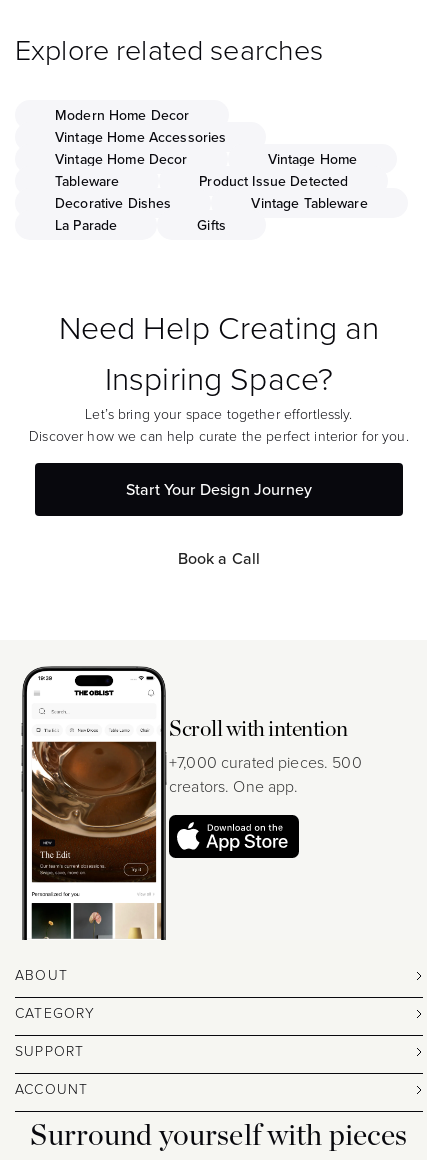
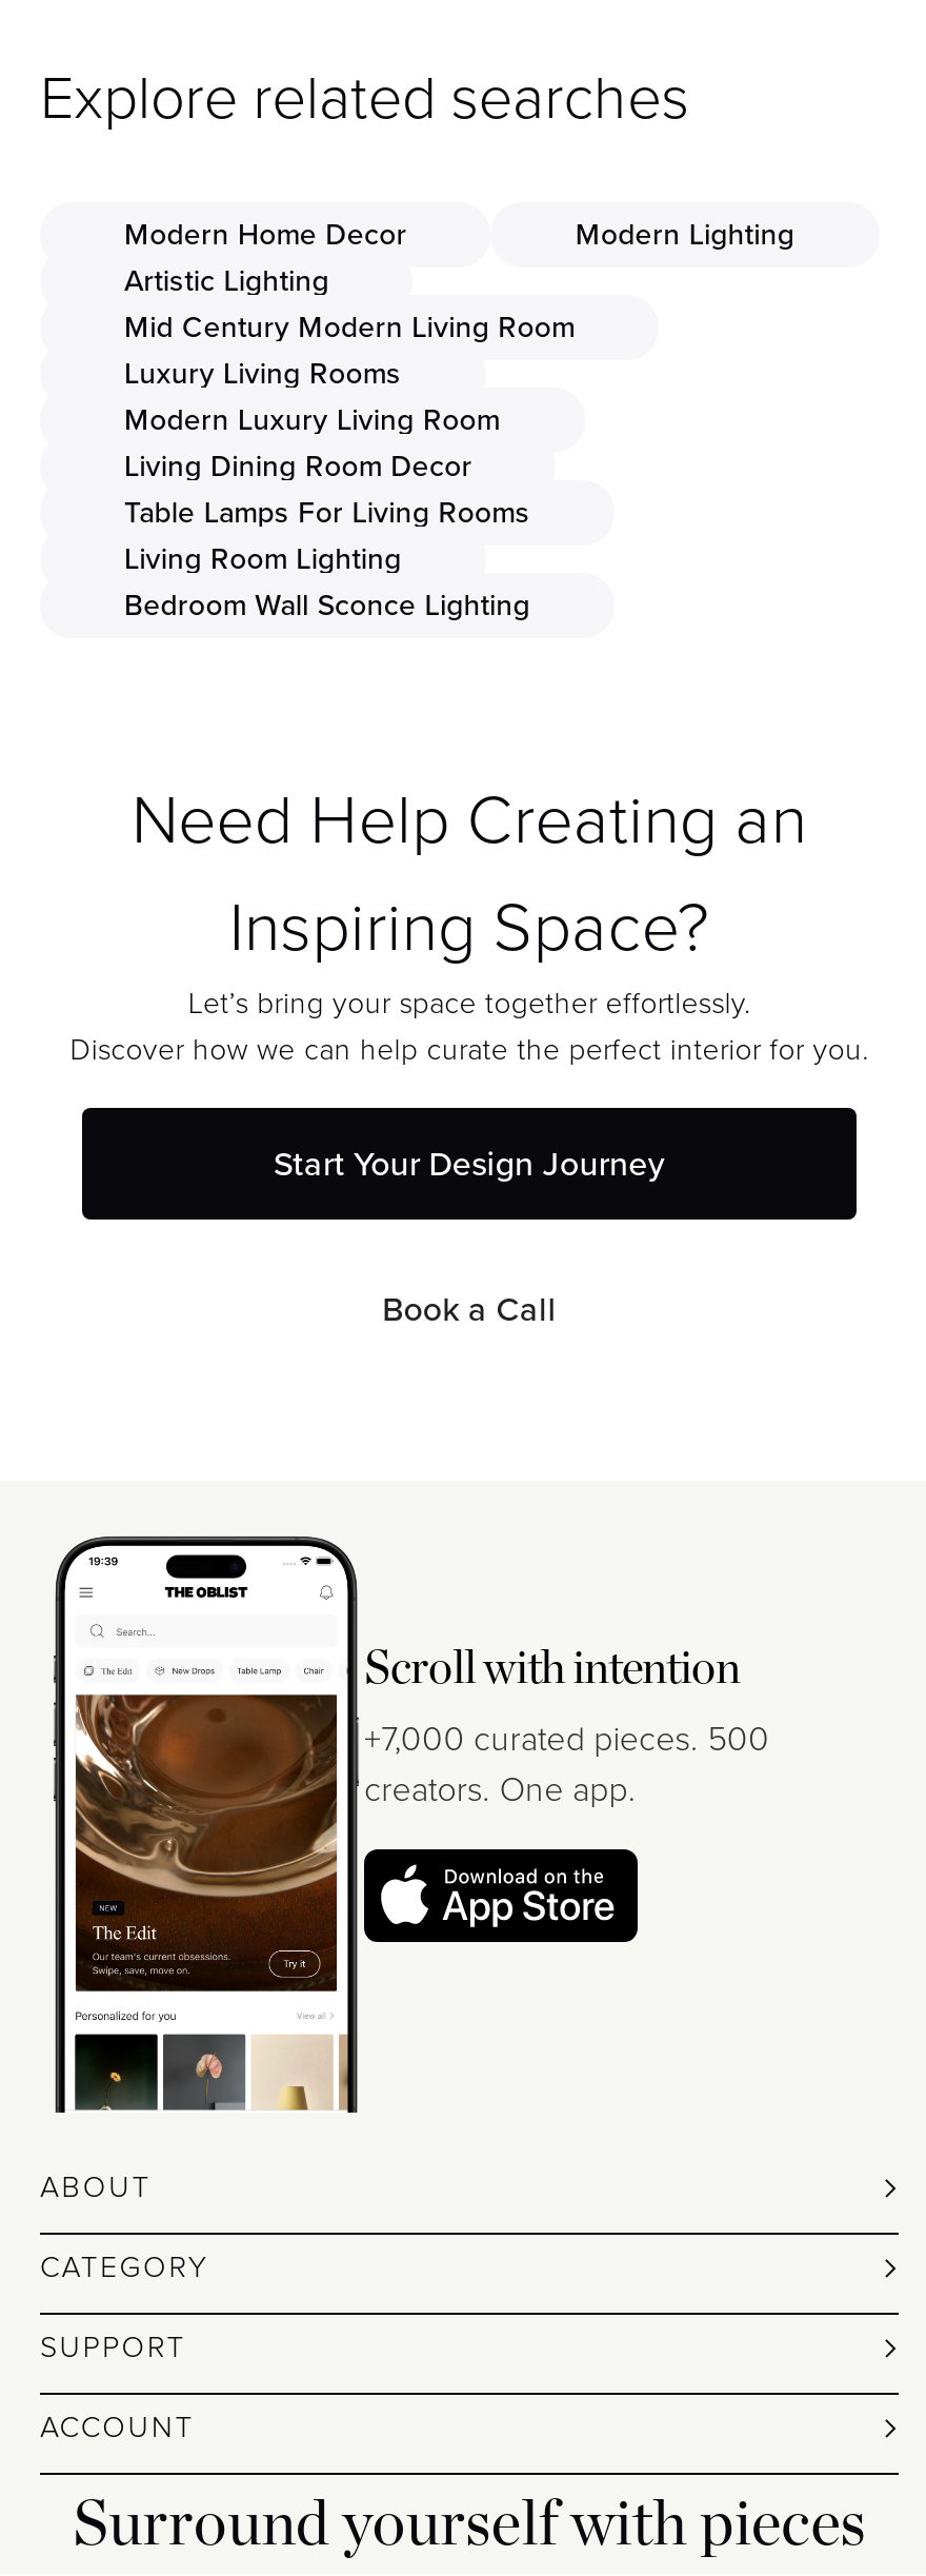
[55,127,368,235] Vintage Home Accessories | Vintage Home Decor | Vintage Home | Tableware | Product Issue Detected | Decorative Dishes | Vintage Tableware | La Parade | Gifts -> [124,214,794,629] Modern Lighting | Artistic Lighting | Mid Century Modern Living Room | Luxury Living Rooms | Modern Luxury Living Room | Living Dining Room Decor | Table Lamps For Living Rooms | Living Room Lighting | Bedroom Wall Sconce Lighting

